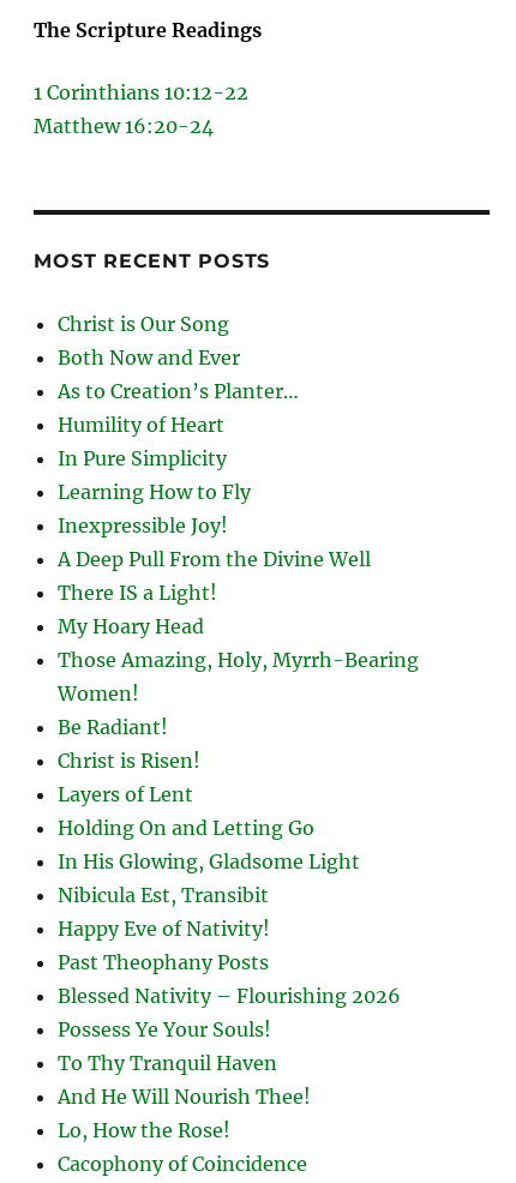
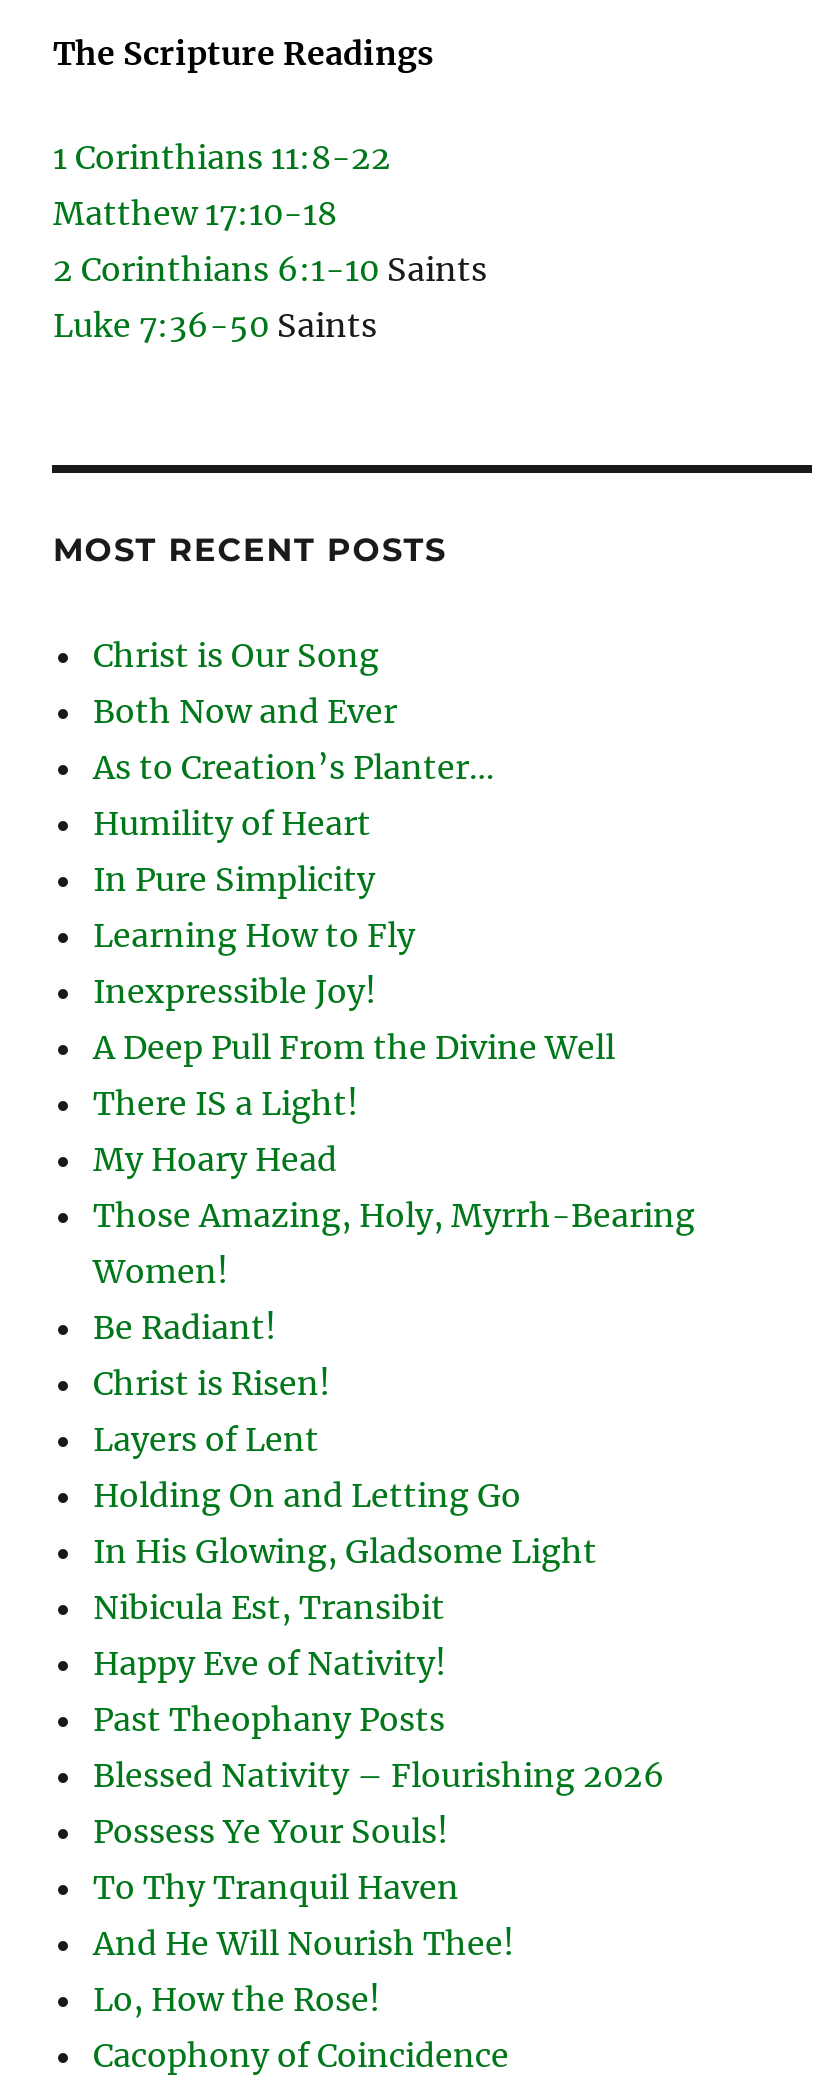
[34,80,249,138] 1 Corinthians 10:12-22 | Matthew 16:20-24 -> [53,137,487,345] 1 Corinthians 11:8-22 | Matthew 17:10-18 | 2 Corinthians 6:1-10 Saints | Luke 7:36-50 Saints

